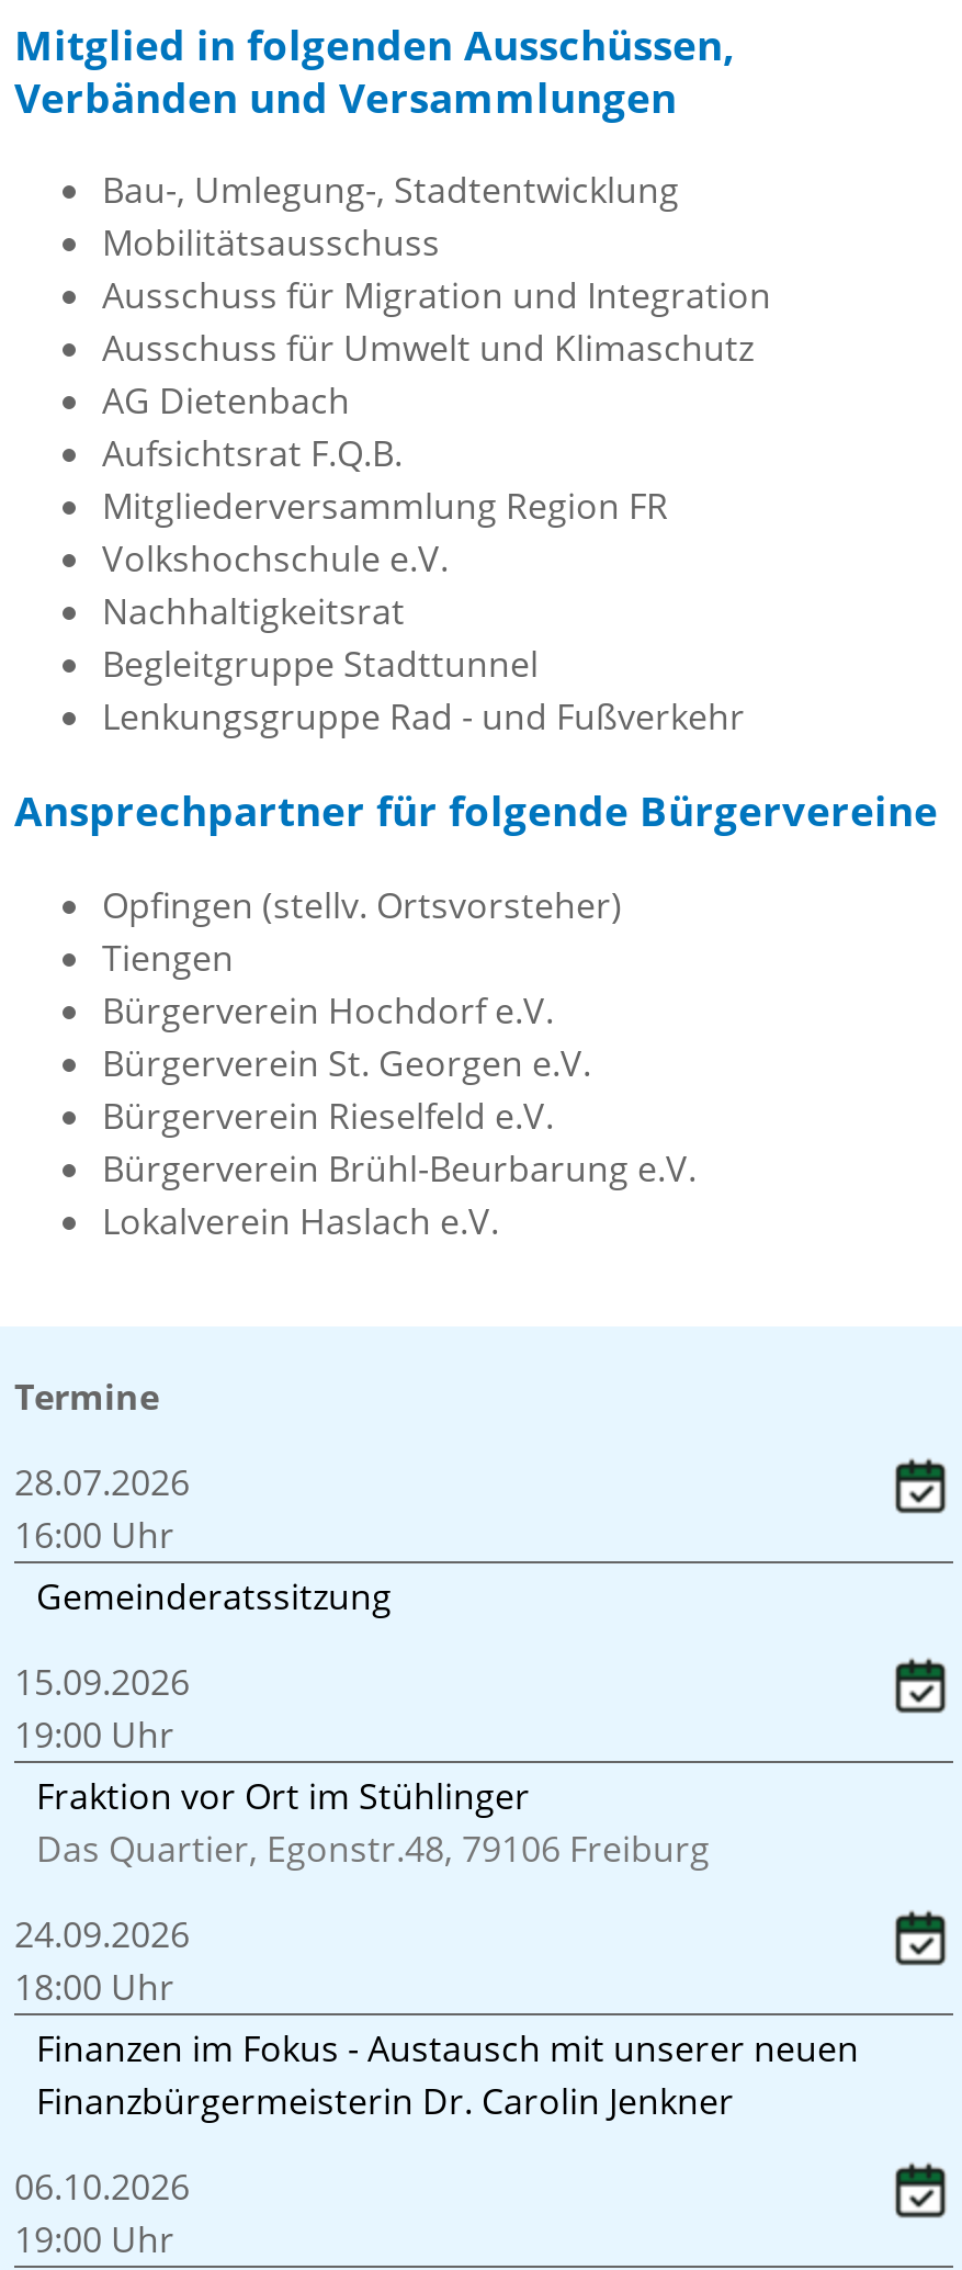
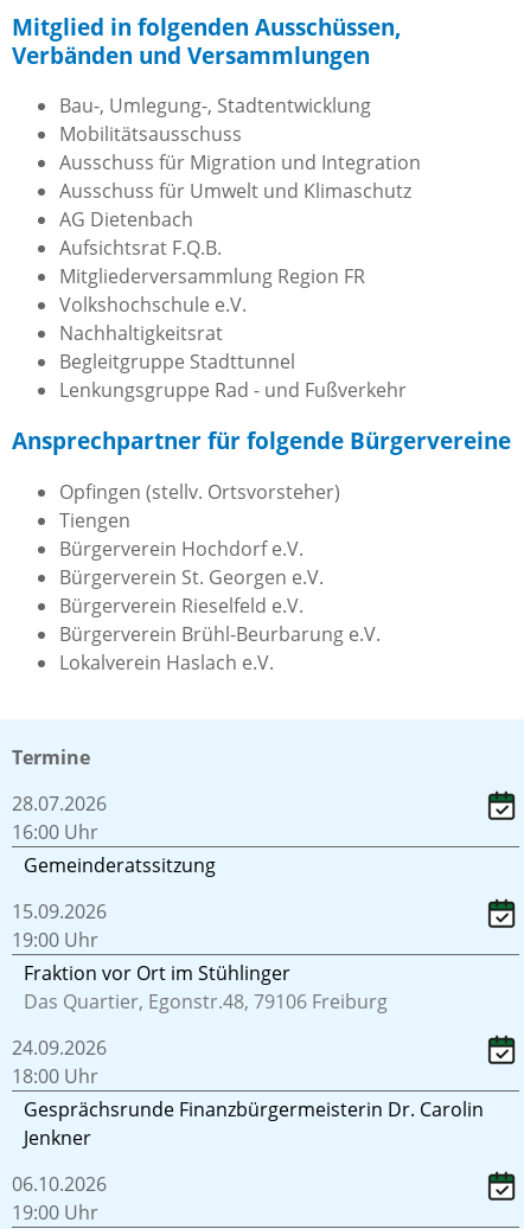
[36,2024,859,2125] Finanzen im Fokus - Austausch mit unserer neuen | Finanzbürgermeisterin Dr. Carolin Jenkner -> [24,1096,484,1150] Gesprächsrunde Finanzbürgermeisterin Dr. Carolin | Jenkner

